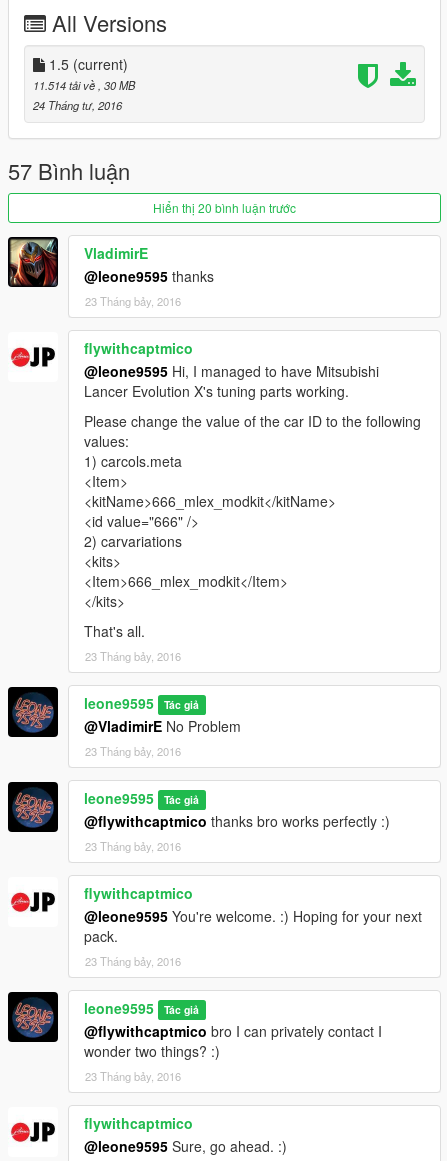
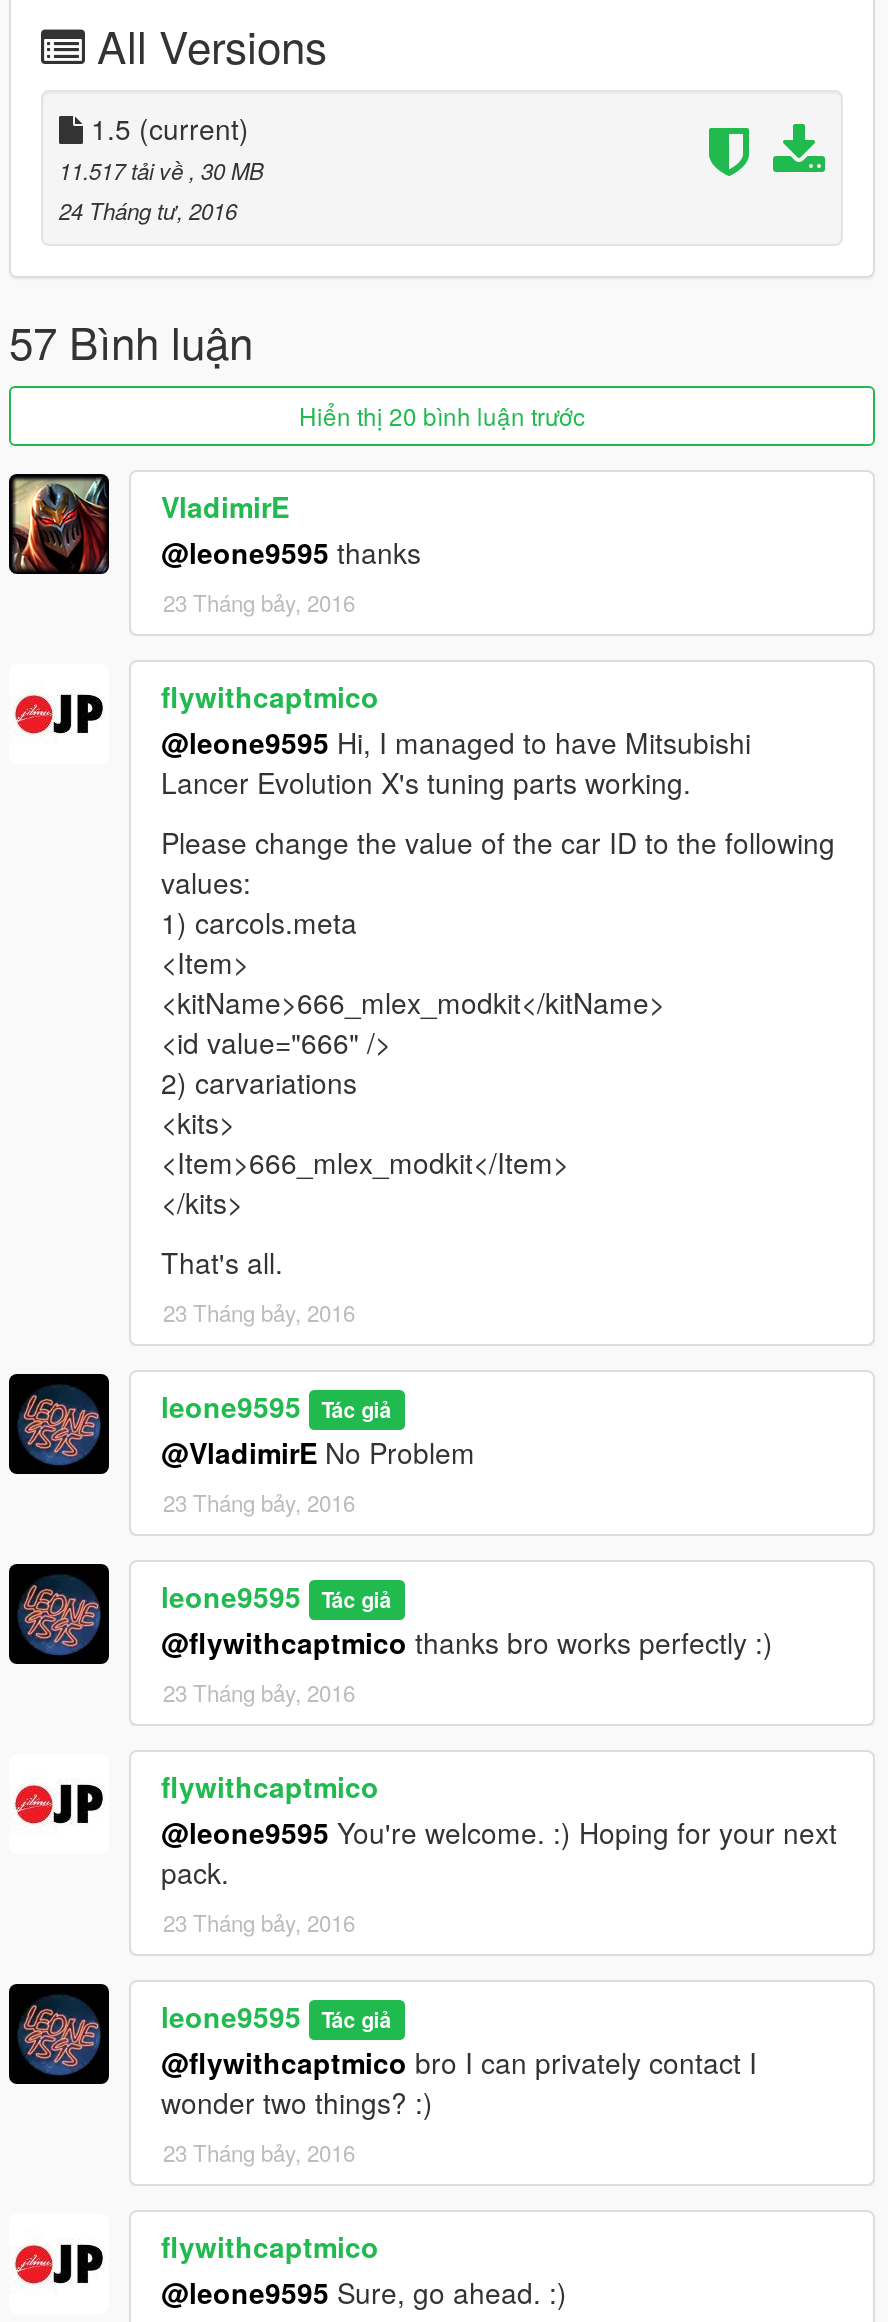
[33,77,135,93] 11.514 tải về, 30 MB -> [59,154,263,186] 11.517 tải về, 30 MB

